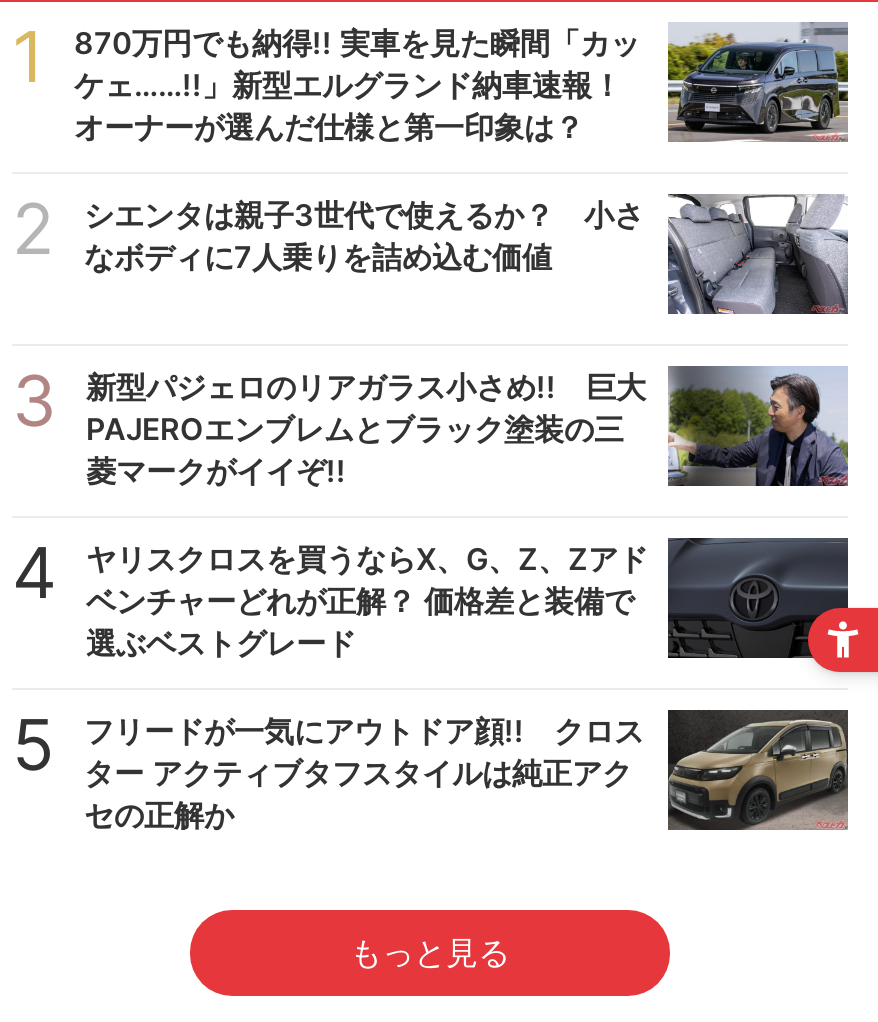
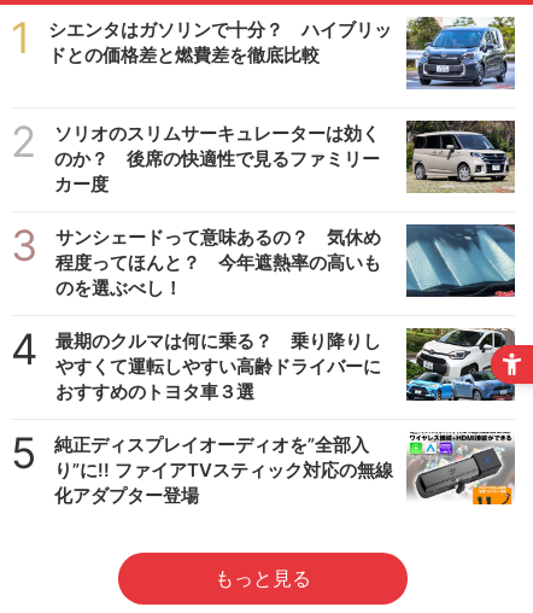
[74,22,848,146] [image] | 870万円でも納得!! 実車を見た瞬間「カッ | ケェ……!!」新型エルグランド納車速報！ | オーナーが選んだ仕様と第一印象は？ -> [48,16,516,89] [image] | シエンタはガソリンで十分？ ハイブリッ | ドとの価格差と燃費差を徹底比較
[84,194,848,316] [image] | シエンタは親子3世代で使えるか？ 小さ | なボディに7人乗りを詰め込む価値 -> [54,119,516,196] [image] | ソリオのスリムサーキュレーターは効く | のか？ 後席の快適性で見るファミリー | カー度
[86,366,850,490] [image] | 新型パジェロのリアガラス小さめ!! 巨大 | PAJEROエンブレムとブラック塗装の三 | 菱マークがイイぞ!! -> [55,223,516,300] [image] | サンシェードって意味あるの？ 気休め | 程度ってほんと？ 今年遮熱率の高いも | のを選ぶべし！
[86,536,872,676] [image] | ヤリスクロスを買うならX、G、Z、Zアド | ベンチャーどれが正解？ 価格差と装備で | 選ぶベストグレード -> [55,327,529,410] [image] | 最期のクルマは何に乗る？ 乗り降りし | やすくて運転しやすい高齢ドライバーに | おすすめのトヨタ車３選
[84,708,850,834] [image] | フリードが一気にアウトドア顔!! クロス | ター アクティブタフスタイルは純正アク | セの正解か -> [54,432,515,507] [image] | 純正ディスプレイオーディオを”全部入 | り”に!! ファイアTVスティック対応の無線 | 化アダプター登場

